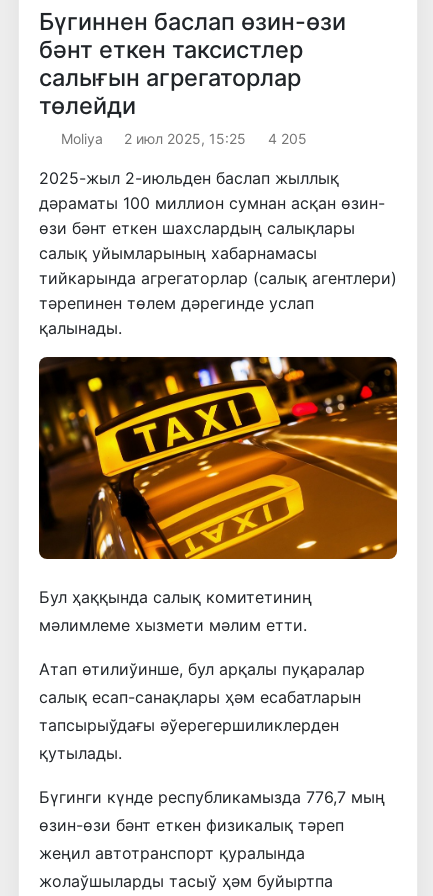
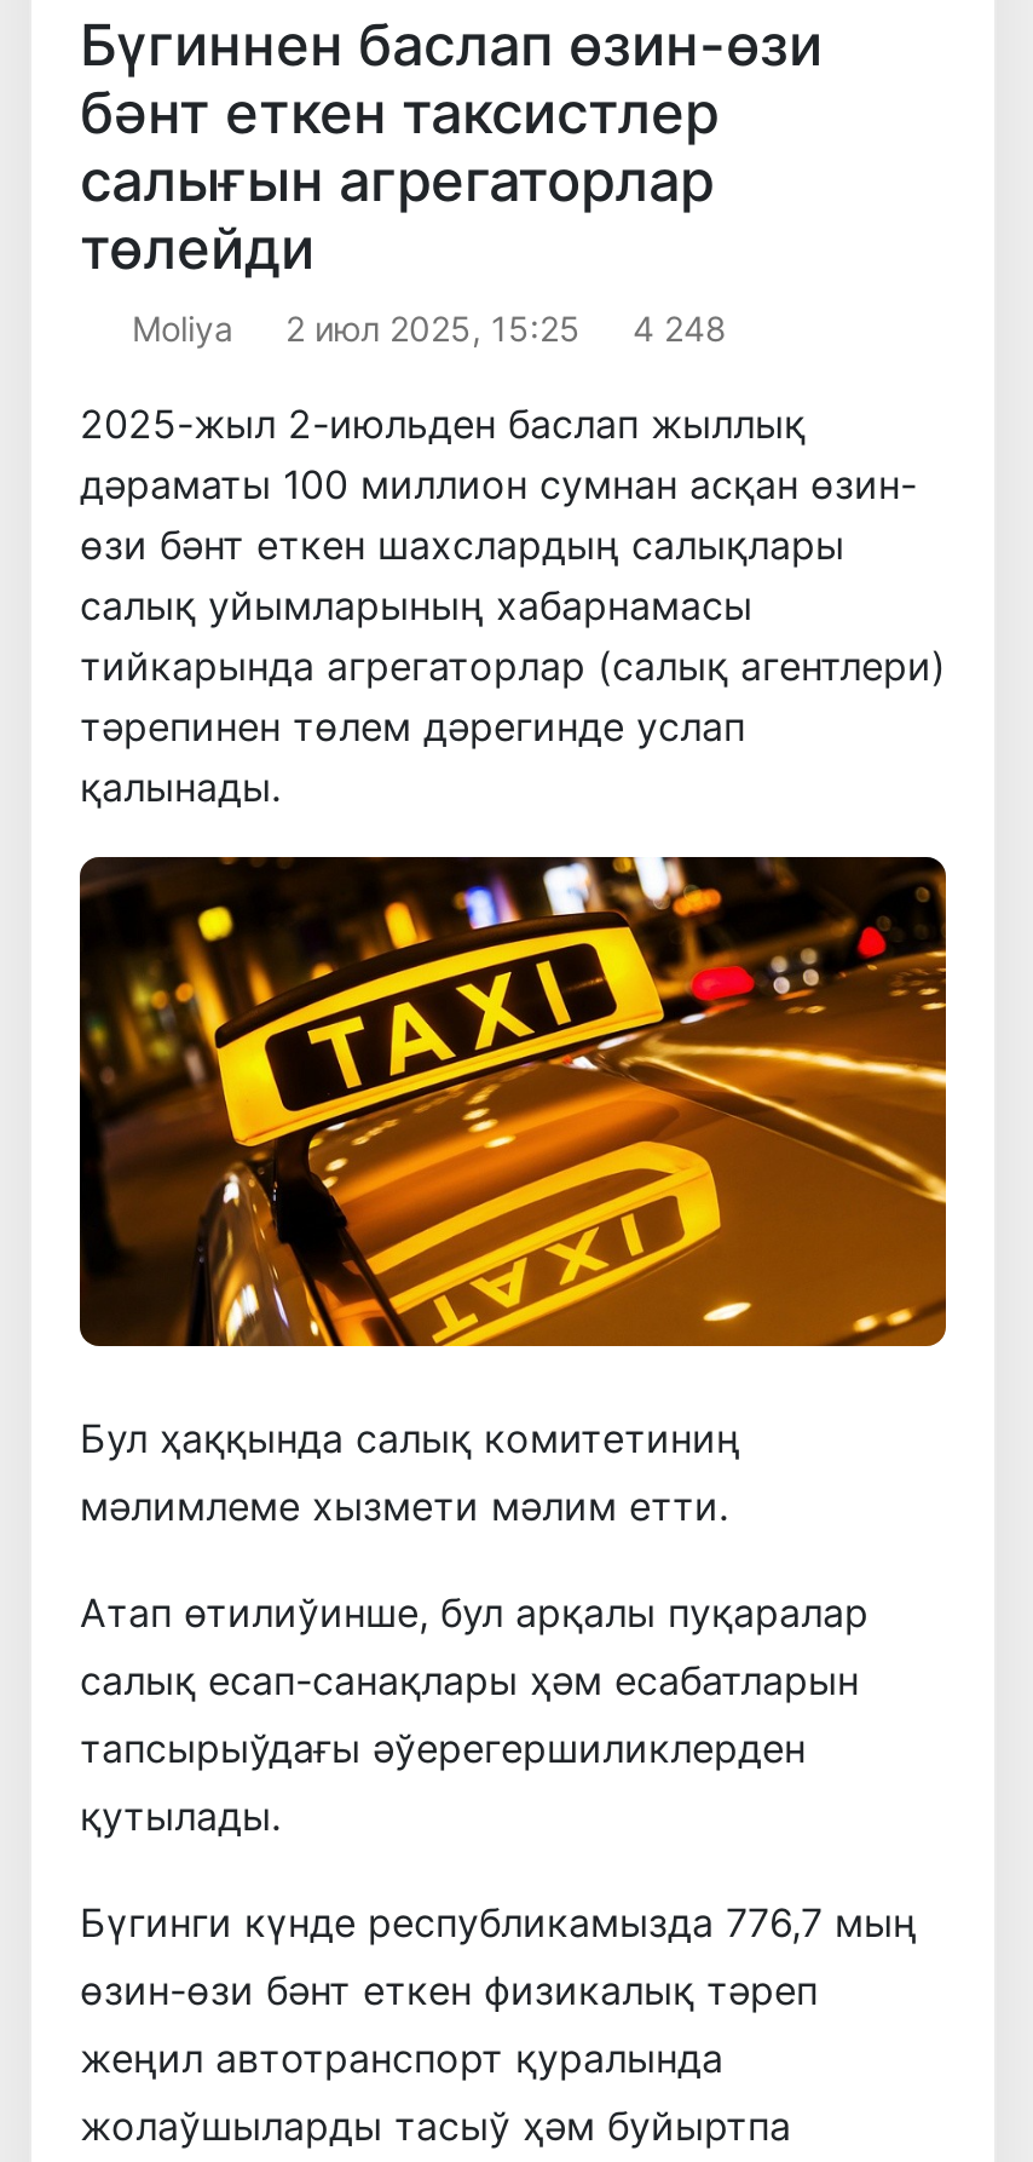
[60,130,306,147] Moliya 2 июл 2025, 15:25 4 205 -> [132,308,727,350] Moliya 2 июл 2025, 15:25 4 248

